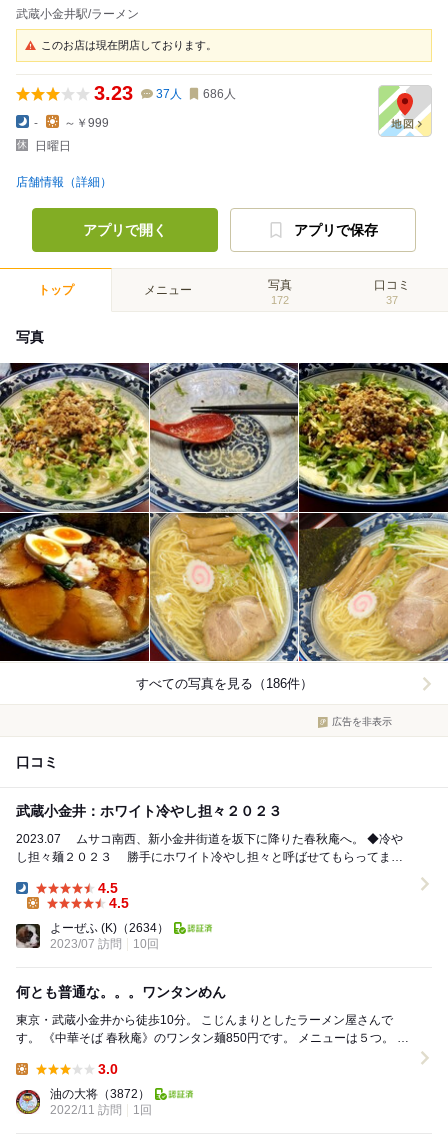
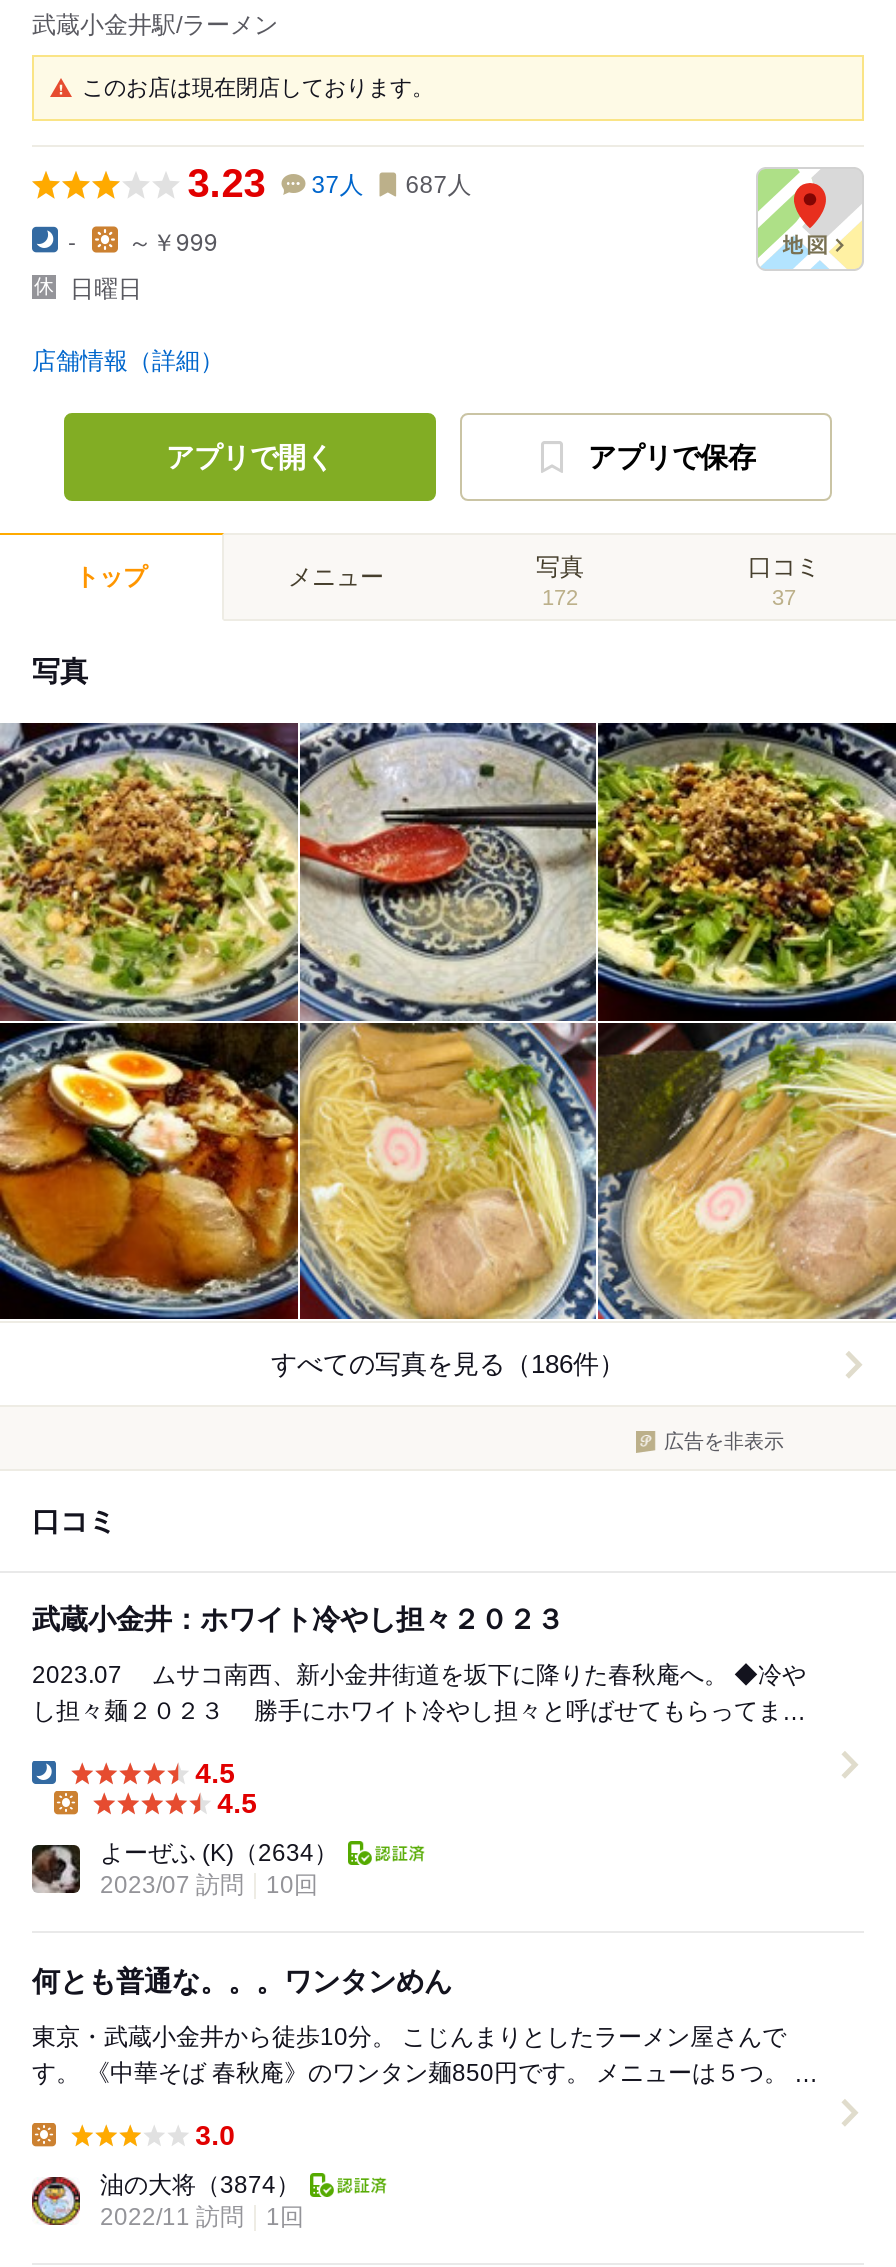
[94,82,236,104] 3.23 37人 686人 -> [188,161,472,205] 3.23 37人 687人
[50,1087,150,1101] 油の大将（3872） -> [100,2172,300,2200] 油の大将（3874）

